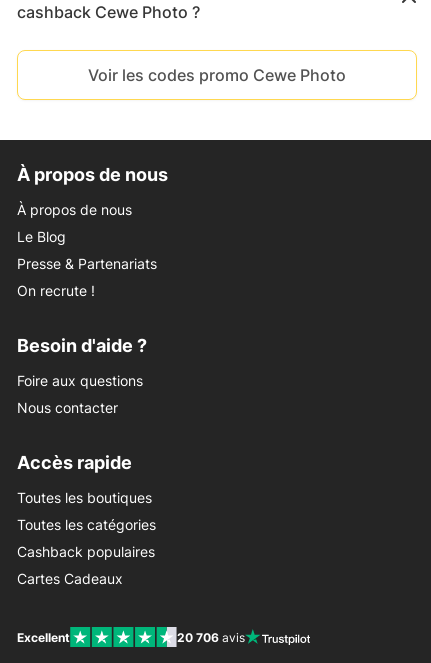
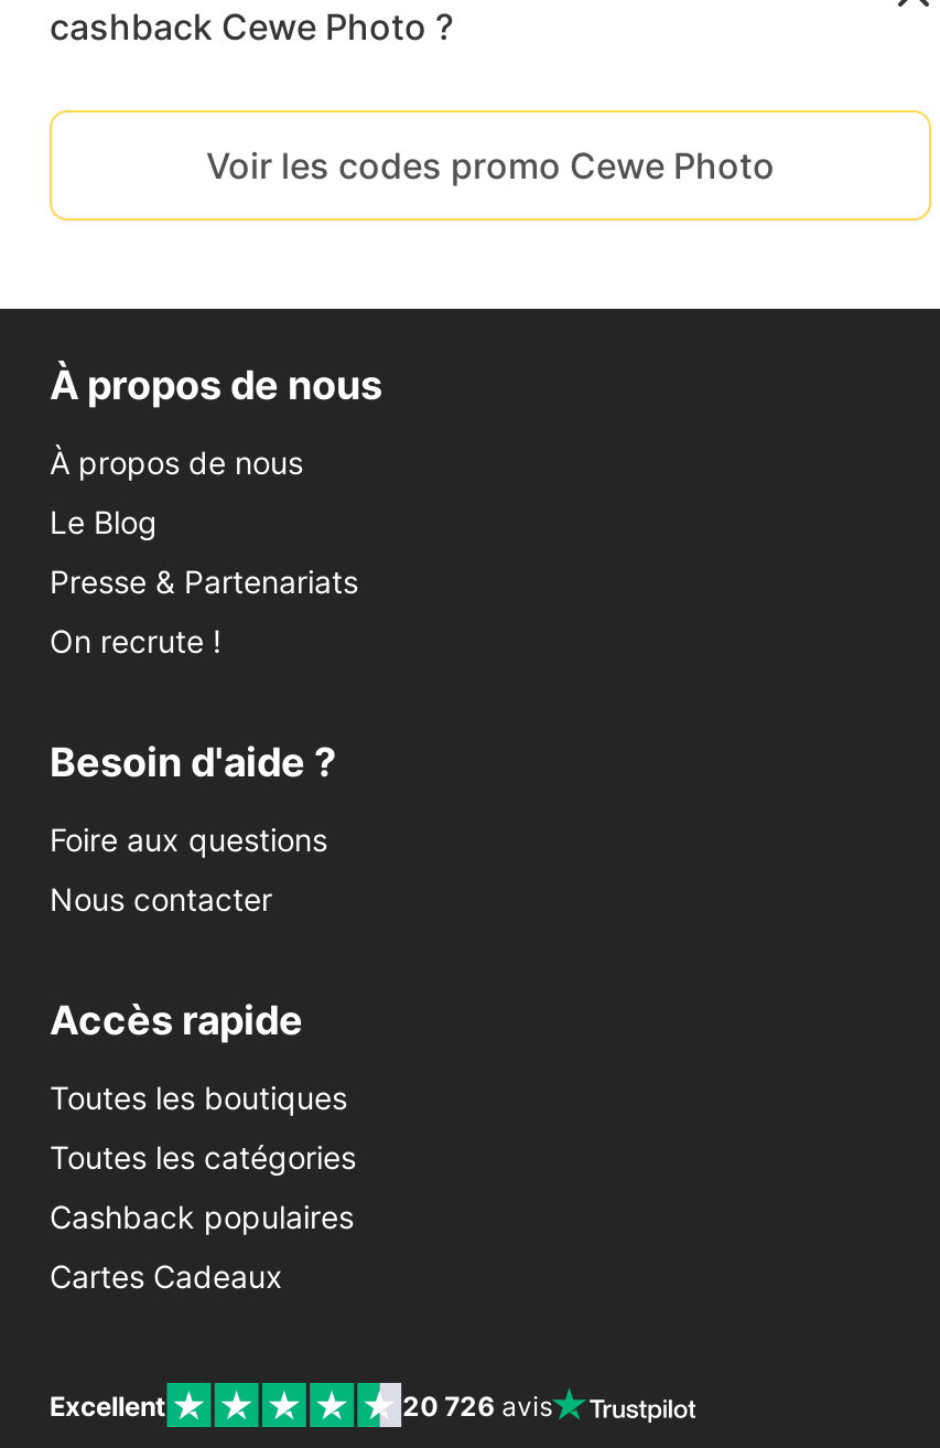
[177,630,245,645] 20 706 avis -> [402,1389,552,1422] 20 726 avis

